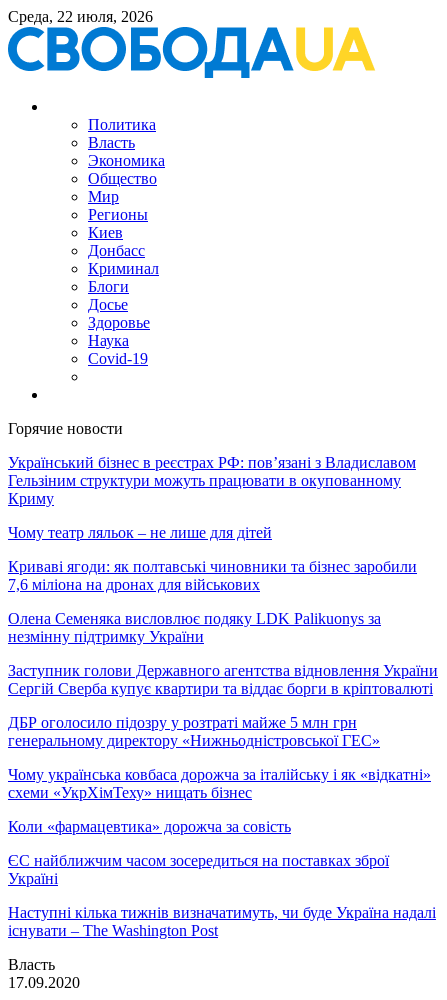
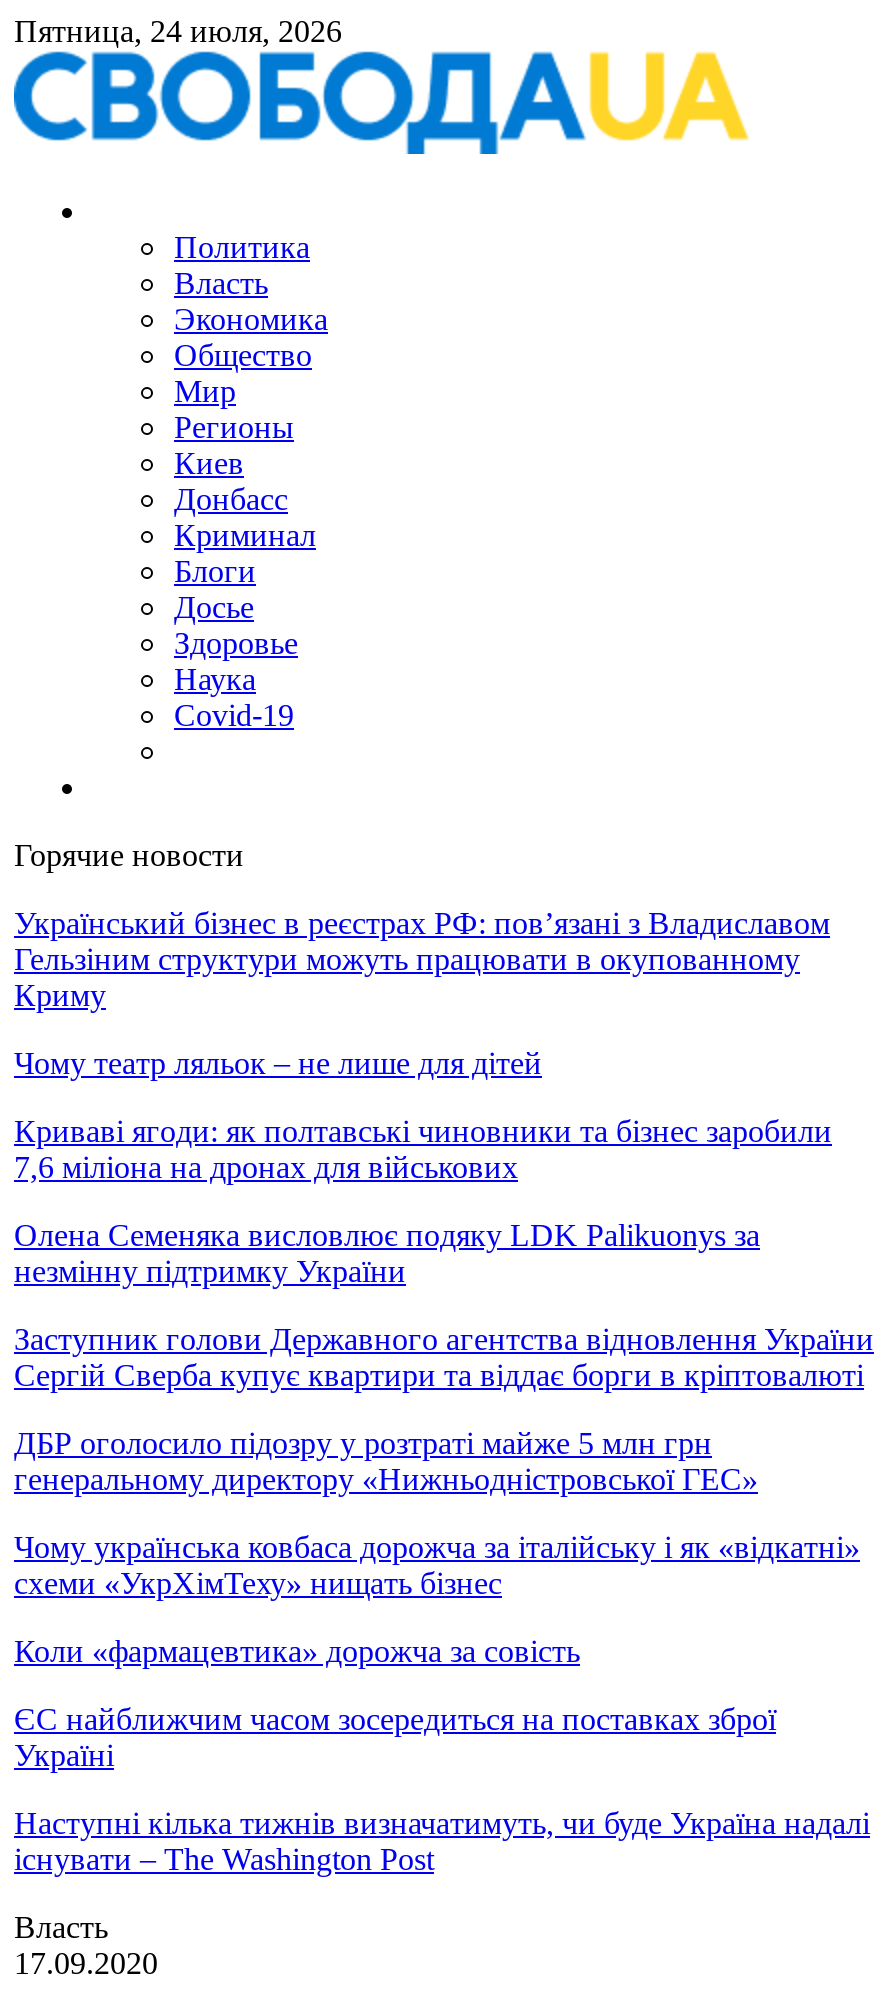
[8,8,153,25] Среда, 22 июля, 2026 -> [14,14,342,48] Пятница, 24 июля, 2026

